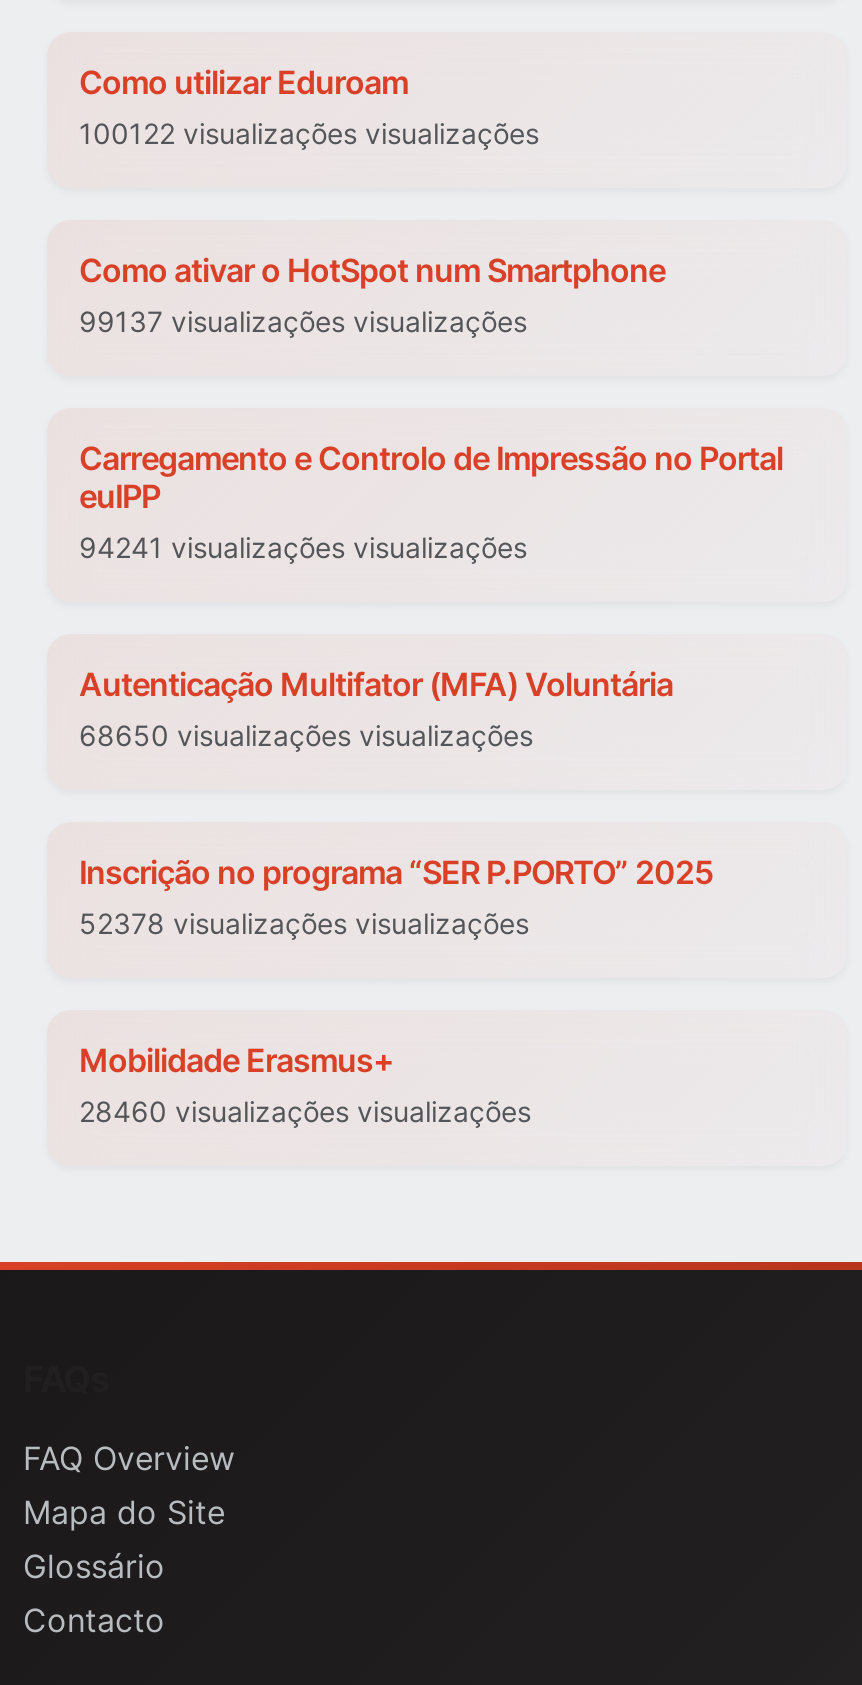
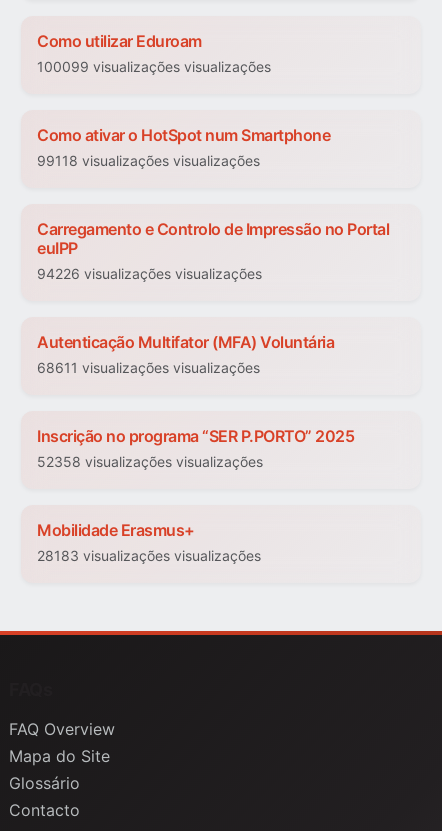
[79,117,539,151] 100122 visualizações visualizações -> [37,58,271,75] 100099 visualizações visualizações
[79,305,527,339] 99137 visualizações visualizações -> [37,152,260,169] 99118 visualizações visualizações
[79,531,527,565] 94241 visualizações visualizações -> [37,265,262,282] 94226 visualizações visualizações
[79,719,533,753] 68650 visualizações visualizações -> [37,359,260,376] 68611 visualizações visualizações
[79,907,529,941] 52378 visualizações visualizações -> [37,453,263,470] 52358 visualizações visualizações
[79,1095,531,1129] 28460 visualizações visualizações -> [37,547,261,564] 28183 visualizações visualizações

